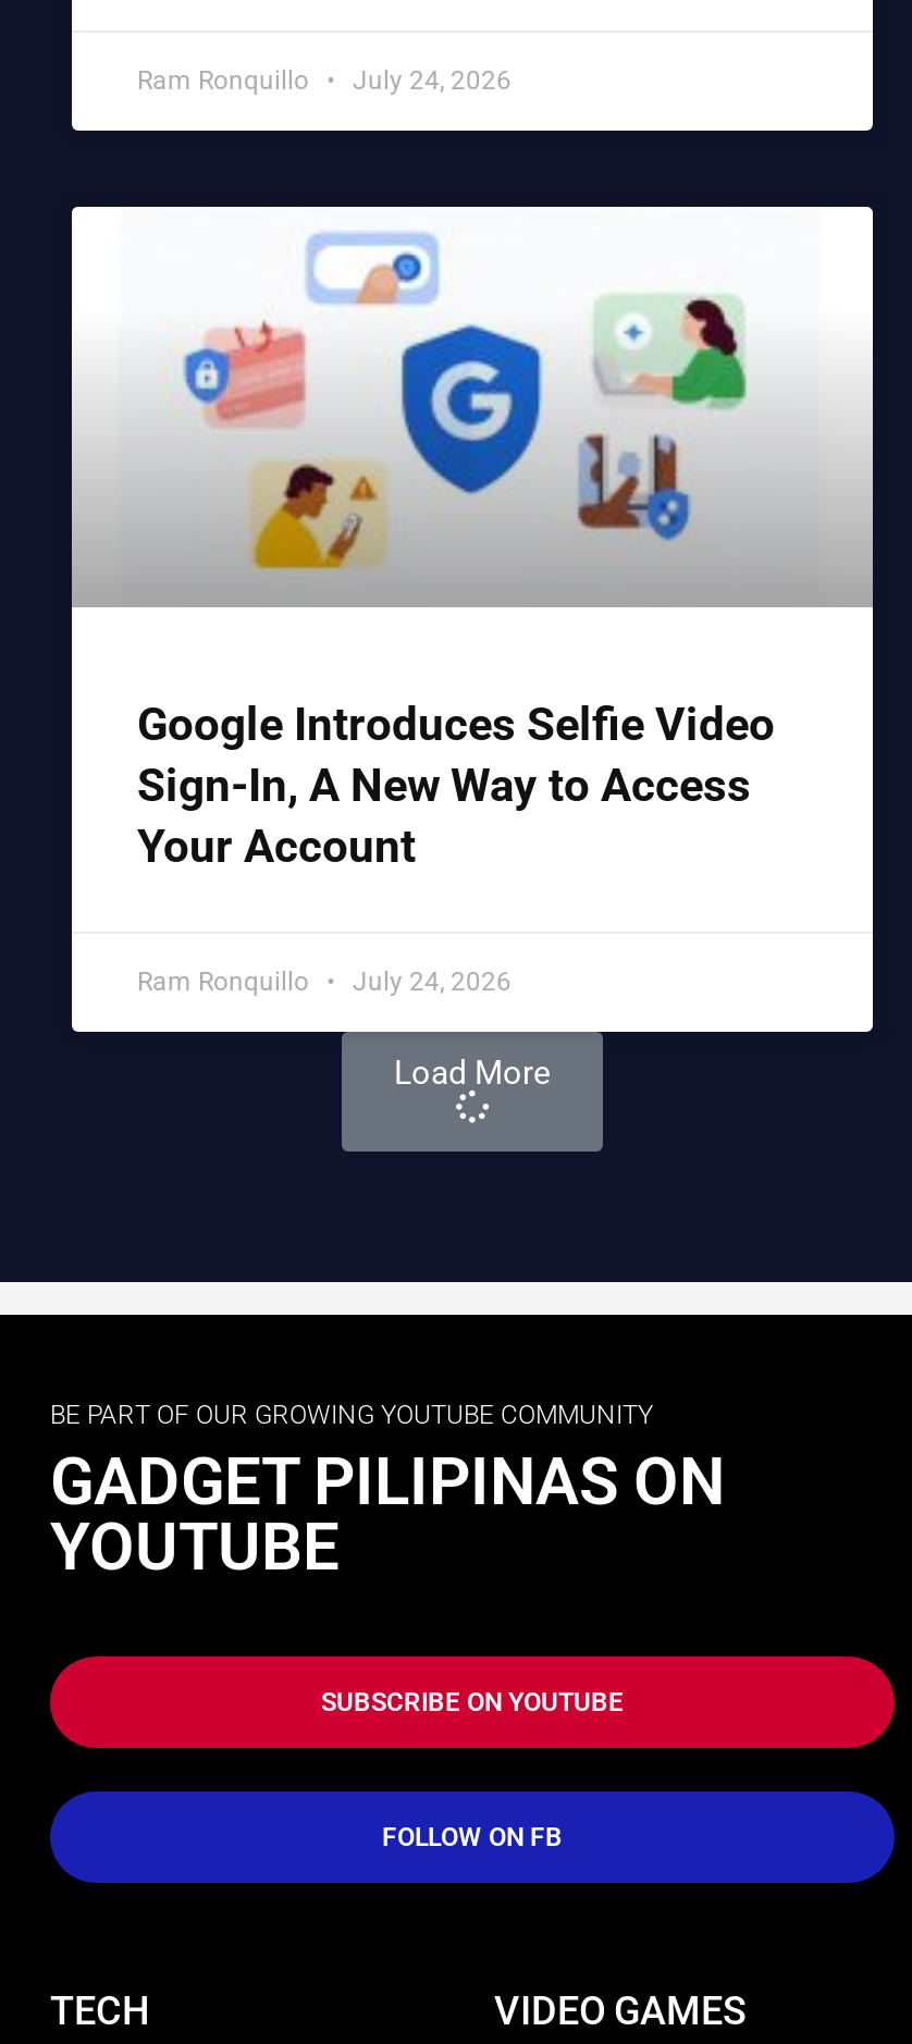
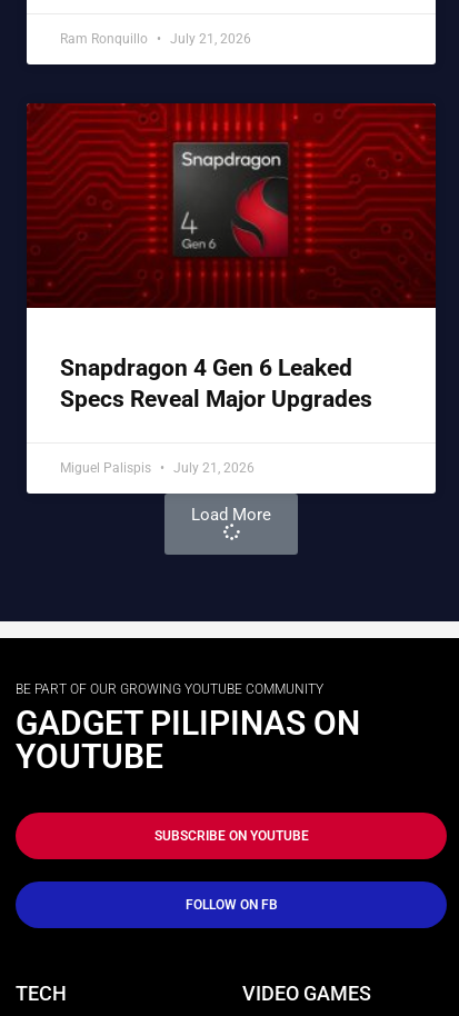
[137,65,512,96] Ram Ronquillo July 24, 2026 -> [60,31,251,47] Ram Ronquillo July 21, 2026
[70,205,875,605] [image] -> [27,102,436,308] [image]
[137,699,775,873] Google Introduces Selfie Video | Sign-In, A New Way to Access | Your Account -> [60,355,372,412] Snapdragon 4 Gen 6 Leaked | Specs Reveal Major Upgrades
[137,966,512,997] Ram Ronquillo | July 24, 2026 -> [60,460,255,476] Miguel Palispis | July 21, 2026

